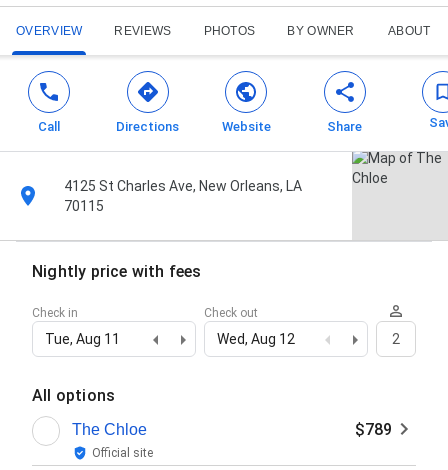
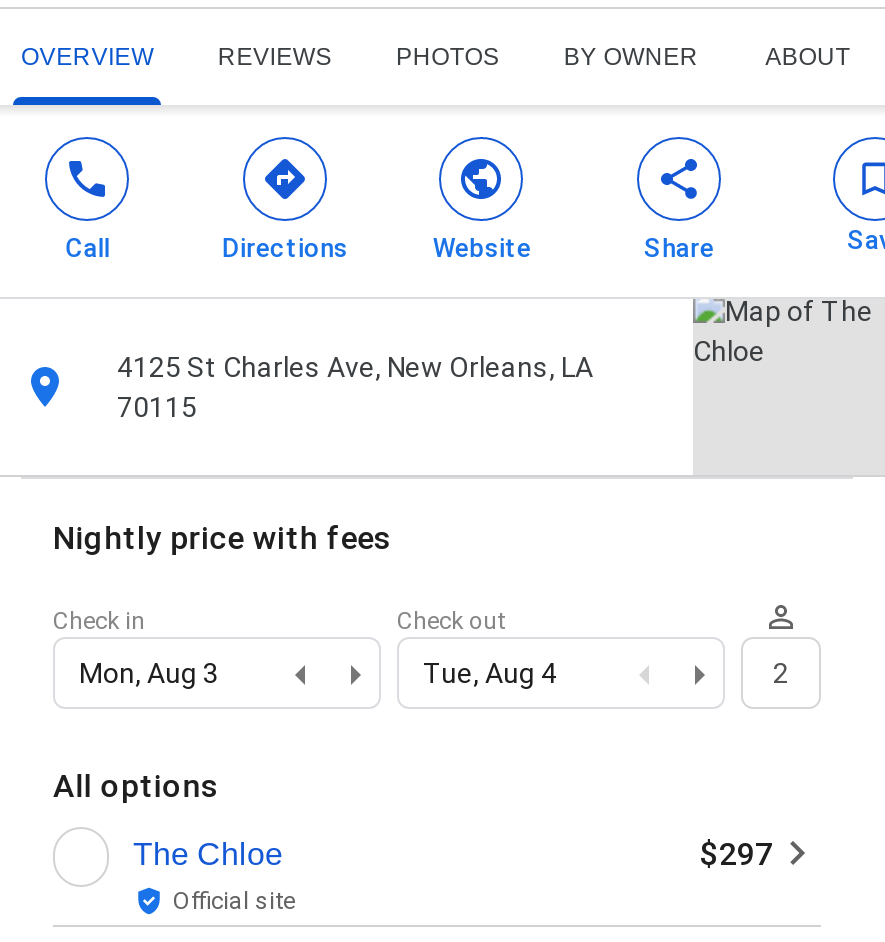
[45,331,120,347] Tue, Aug 11 -> [79,657,219,689] Mon, Aug 3
[217,331,295,347] Wed, Aug 12 -> [423,657,557,689] Tue, Aug 4
[355,420,392,439] $789 -> [699,835,773,873] $297

